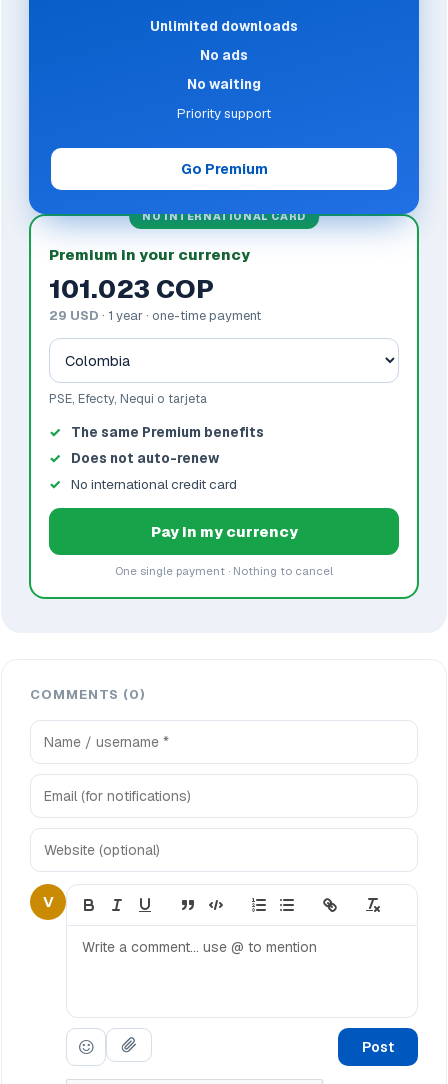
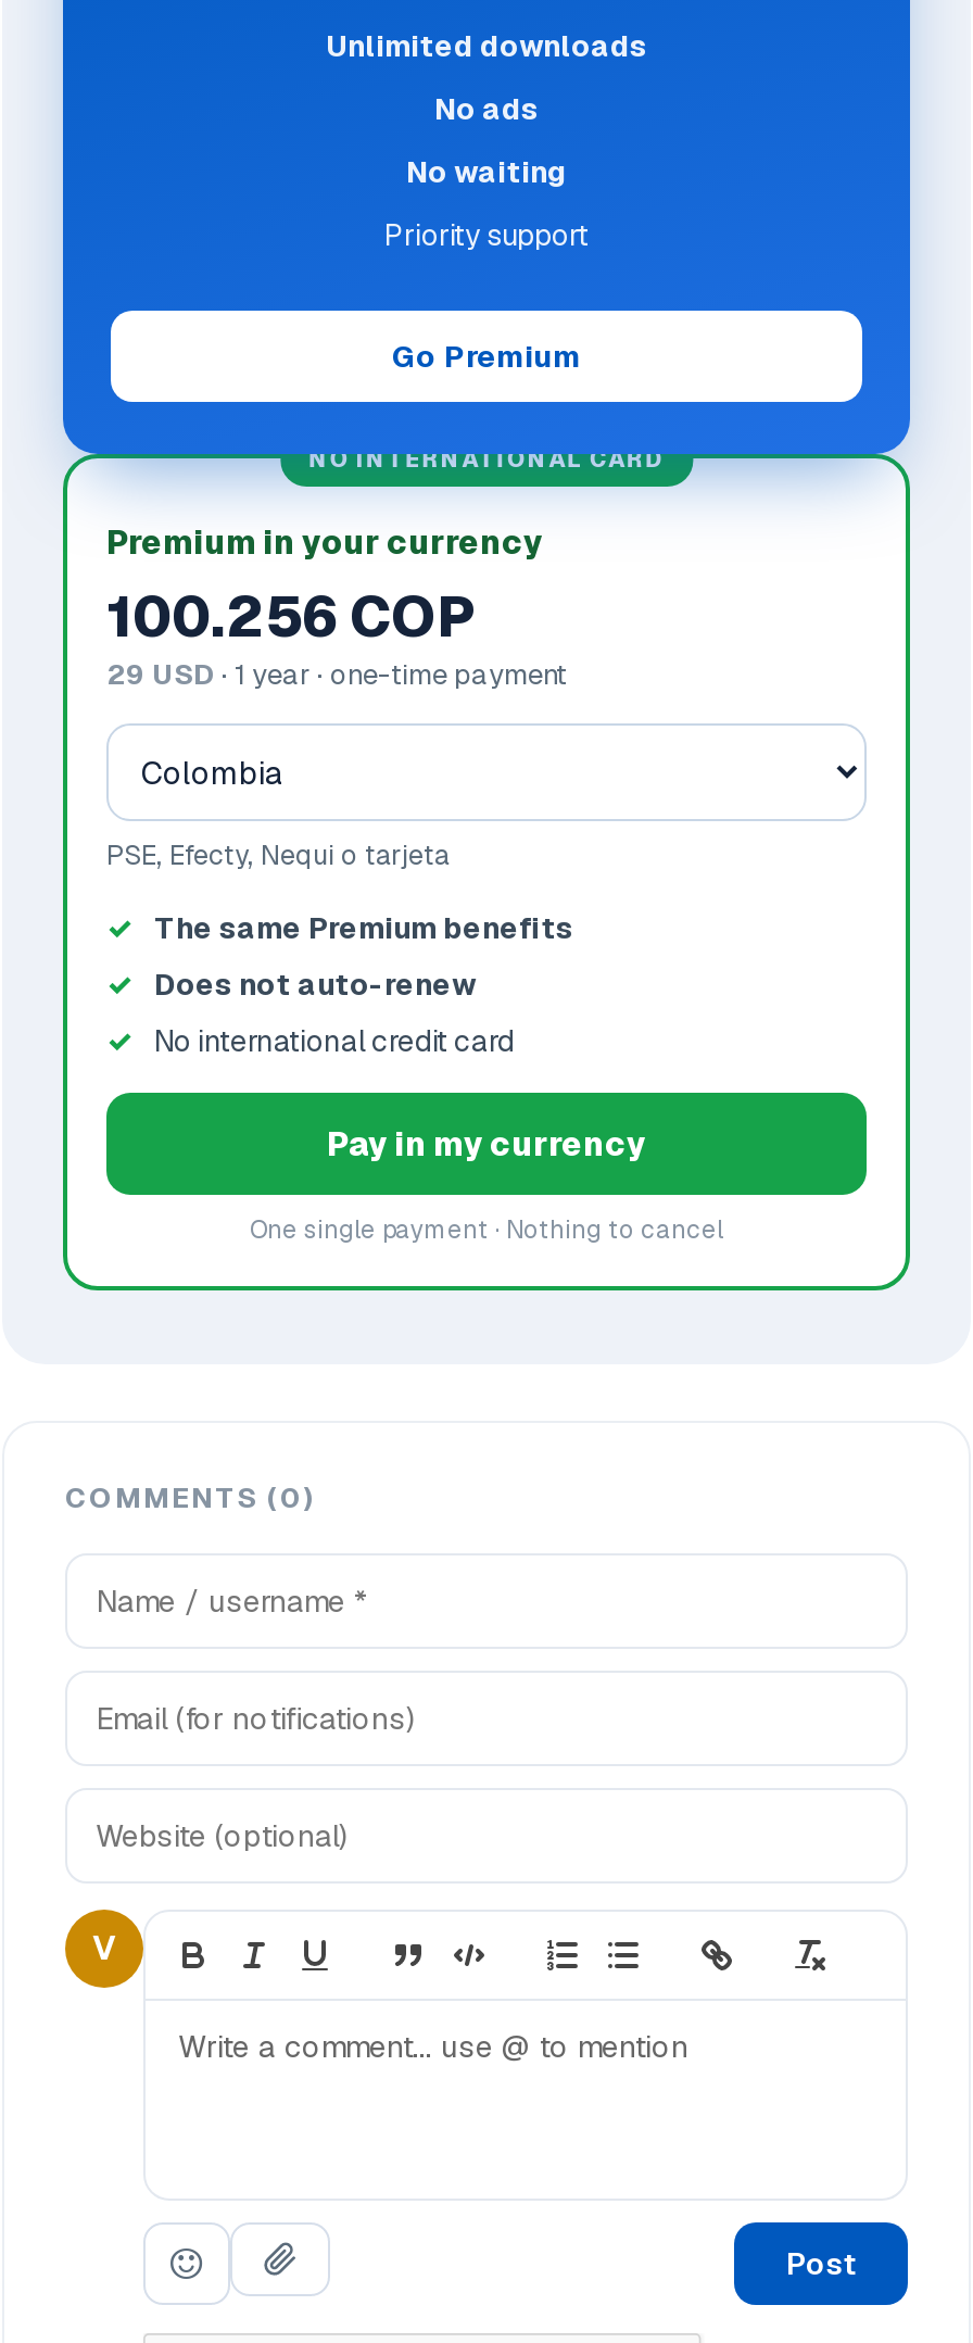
[49,272,214,306] 101.023 COP -> [106,579,476,653] 100.256 COP

